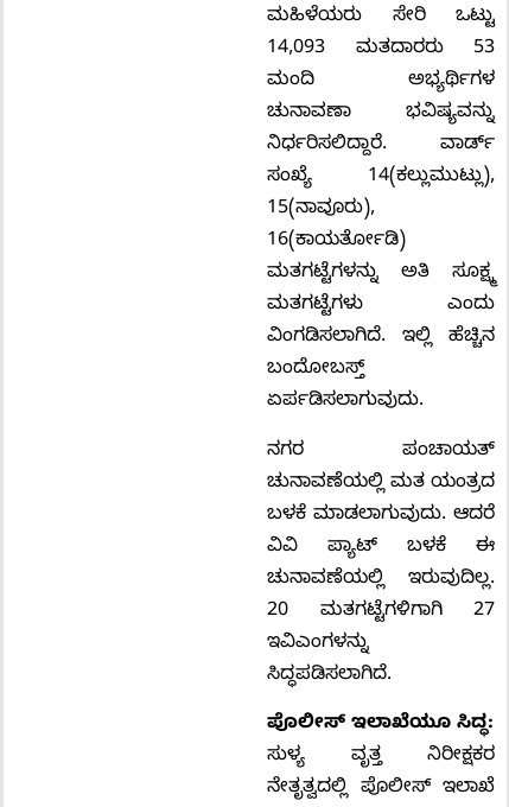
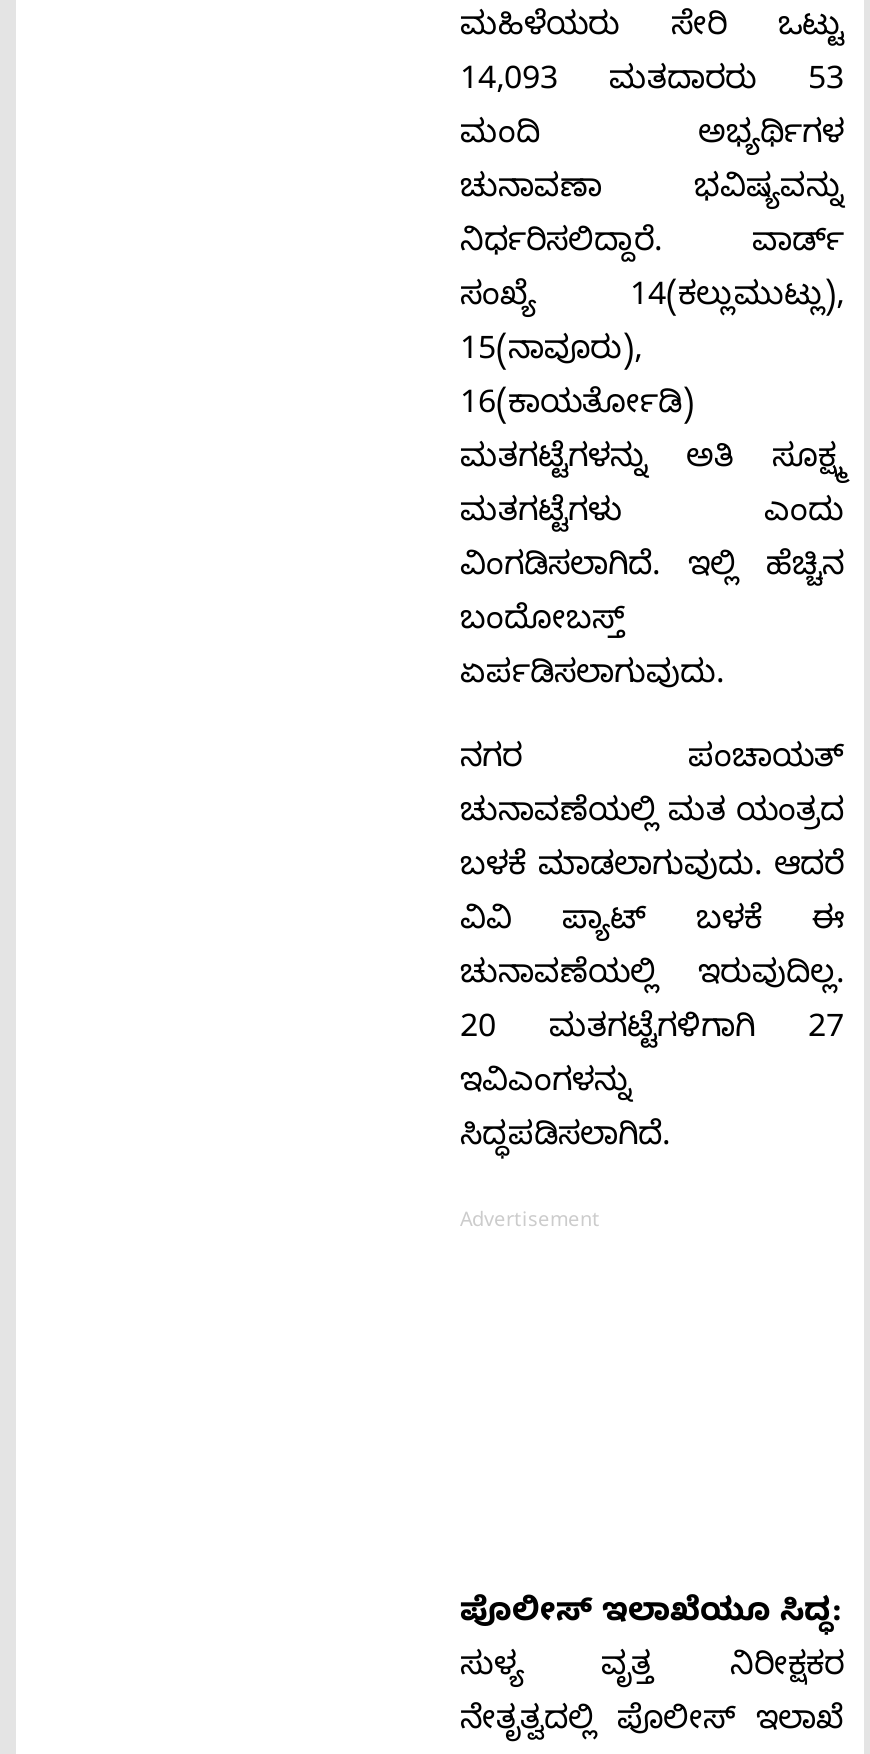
none -> [460,1210,600,1236] Advertisement

